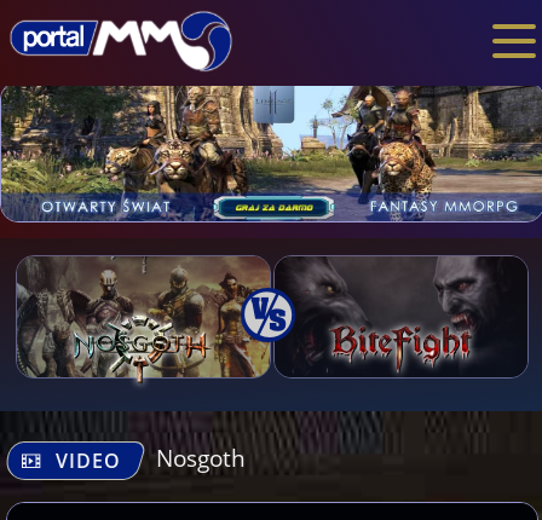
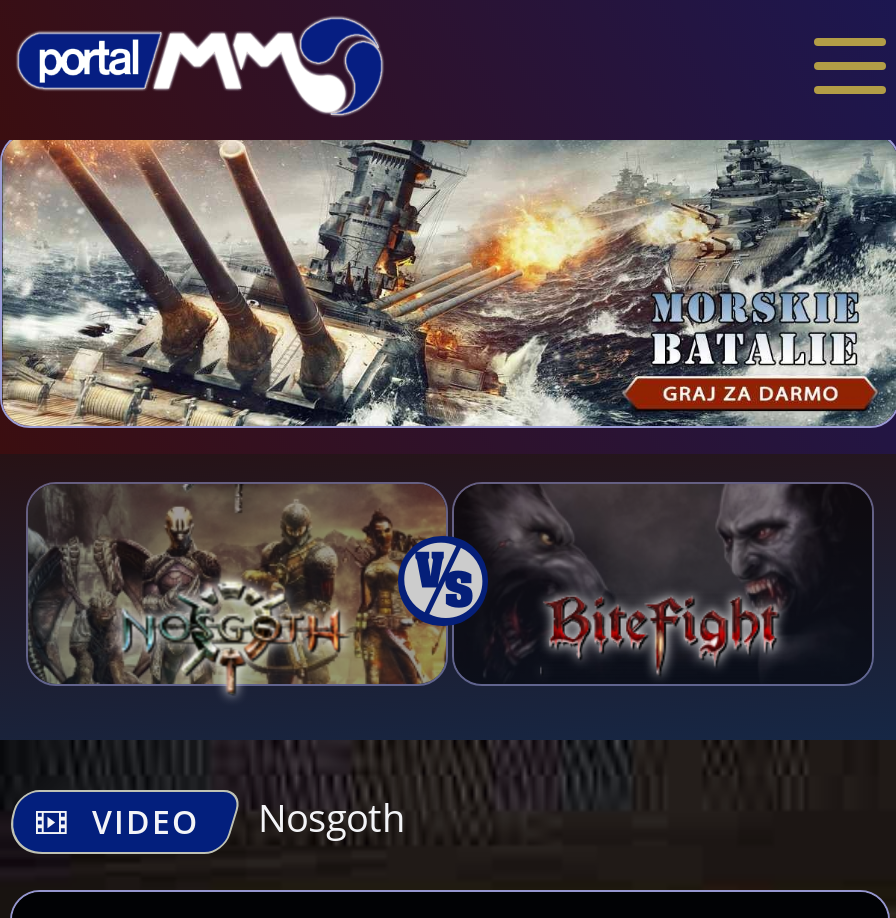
[4,85,538,223] [image] -> [6,138,890,428] [image]

